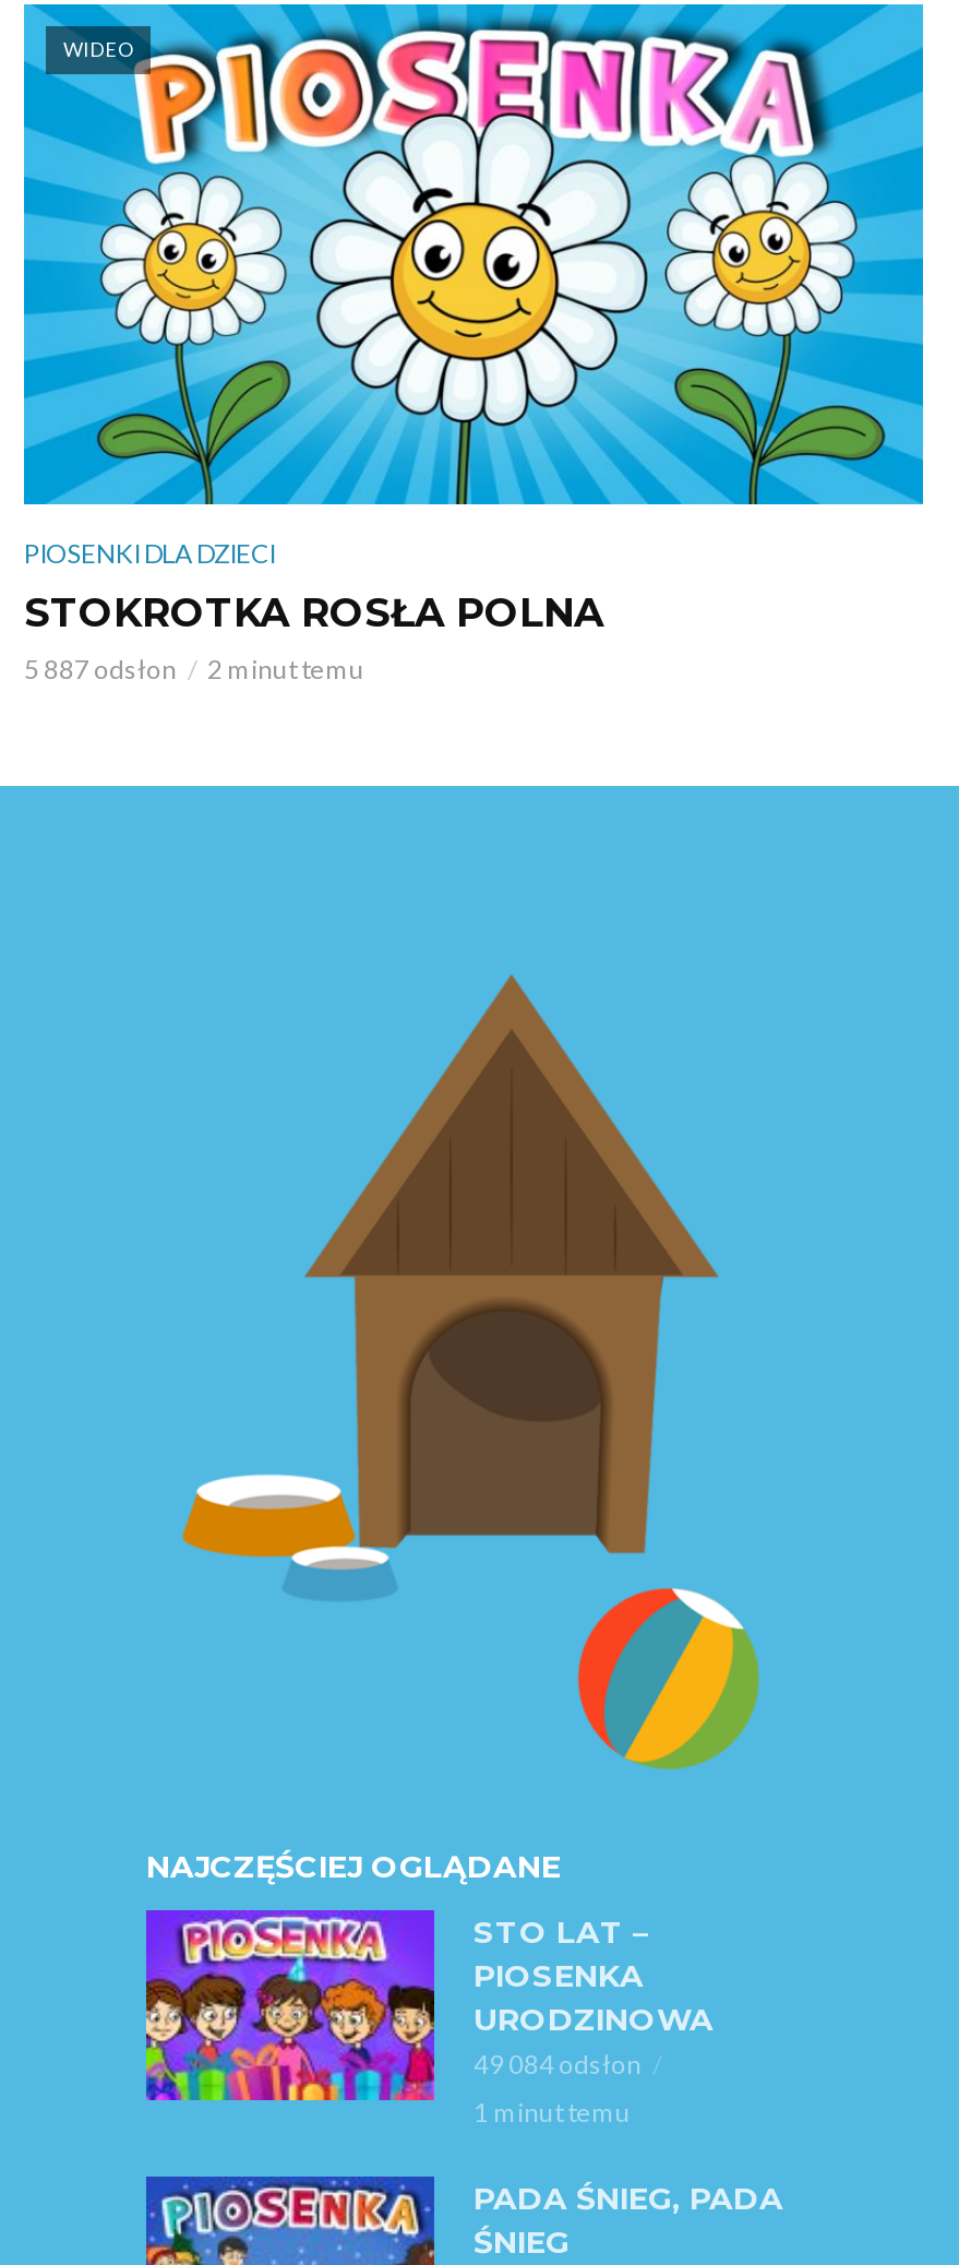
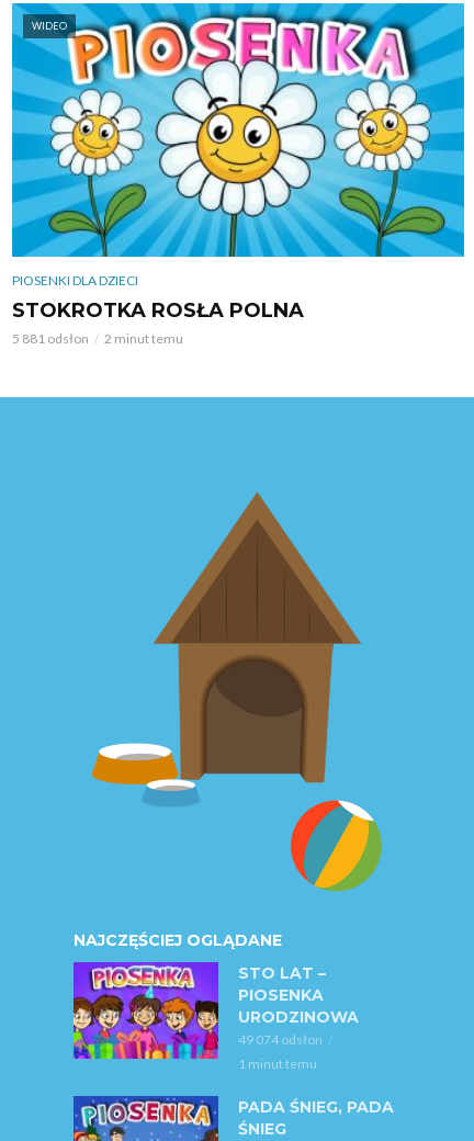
[24,652,364,684] 5 887 odsłon 2 minut temu -> [12,330,183,347] 5 881 odsłon 2 minut temu
[473,2047,642,2079] 49 084 odsłon -> [238,1031,323,1048] 49 074 odsłon

